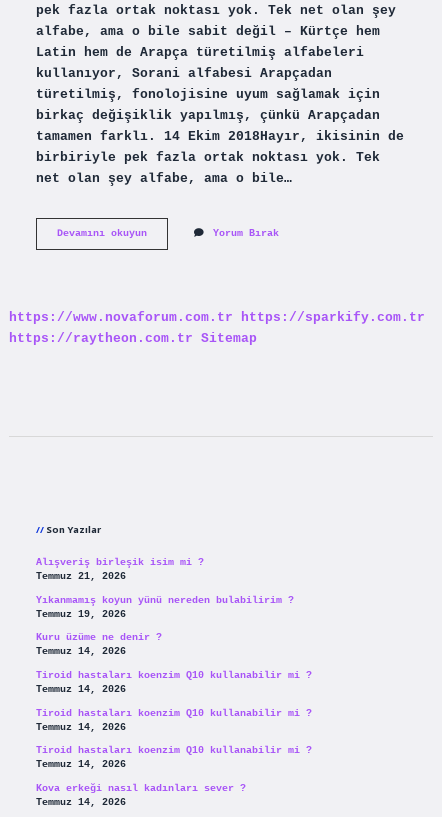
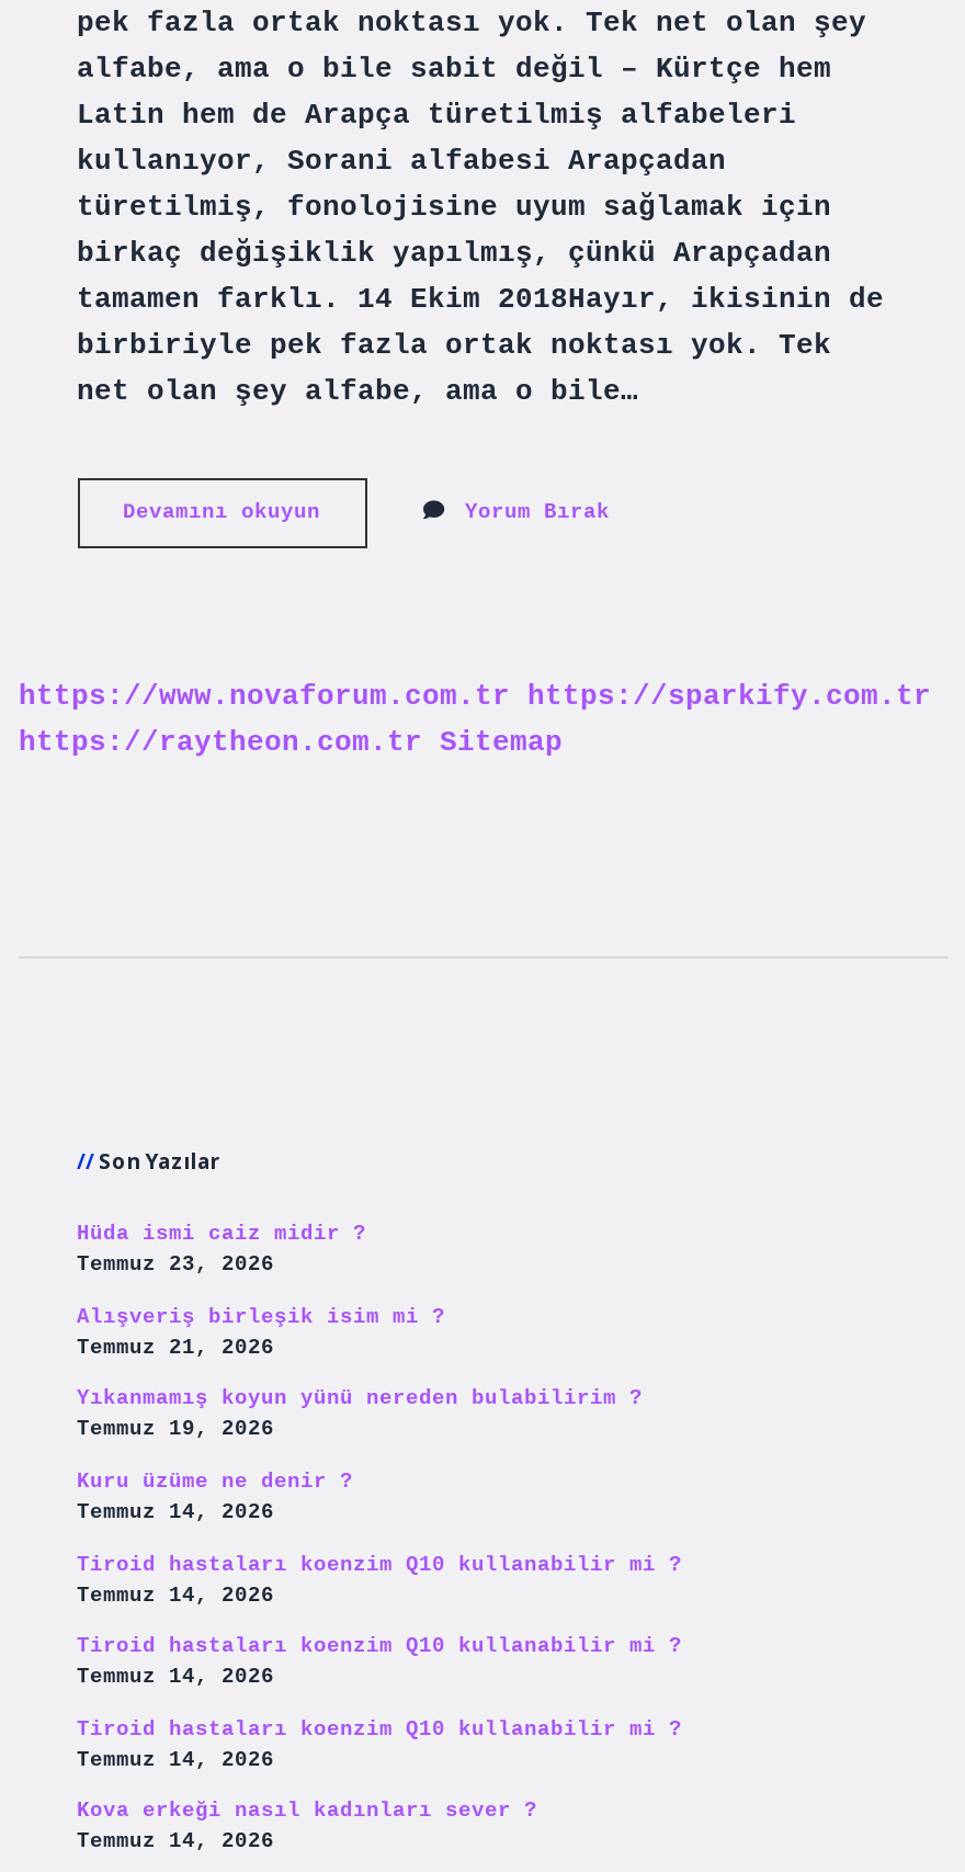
none -> [77,1222,366,1277] Hüda ismi caiz midir ? | Temmuz 23, 2026

